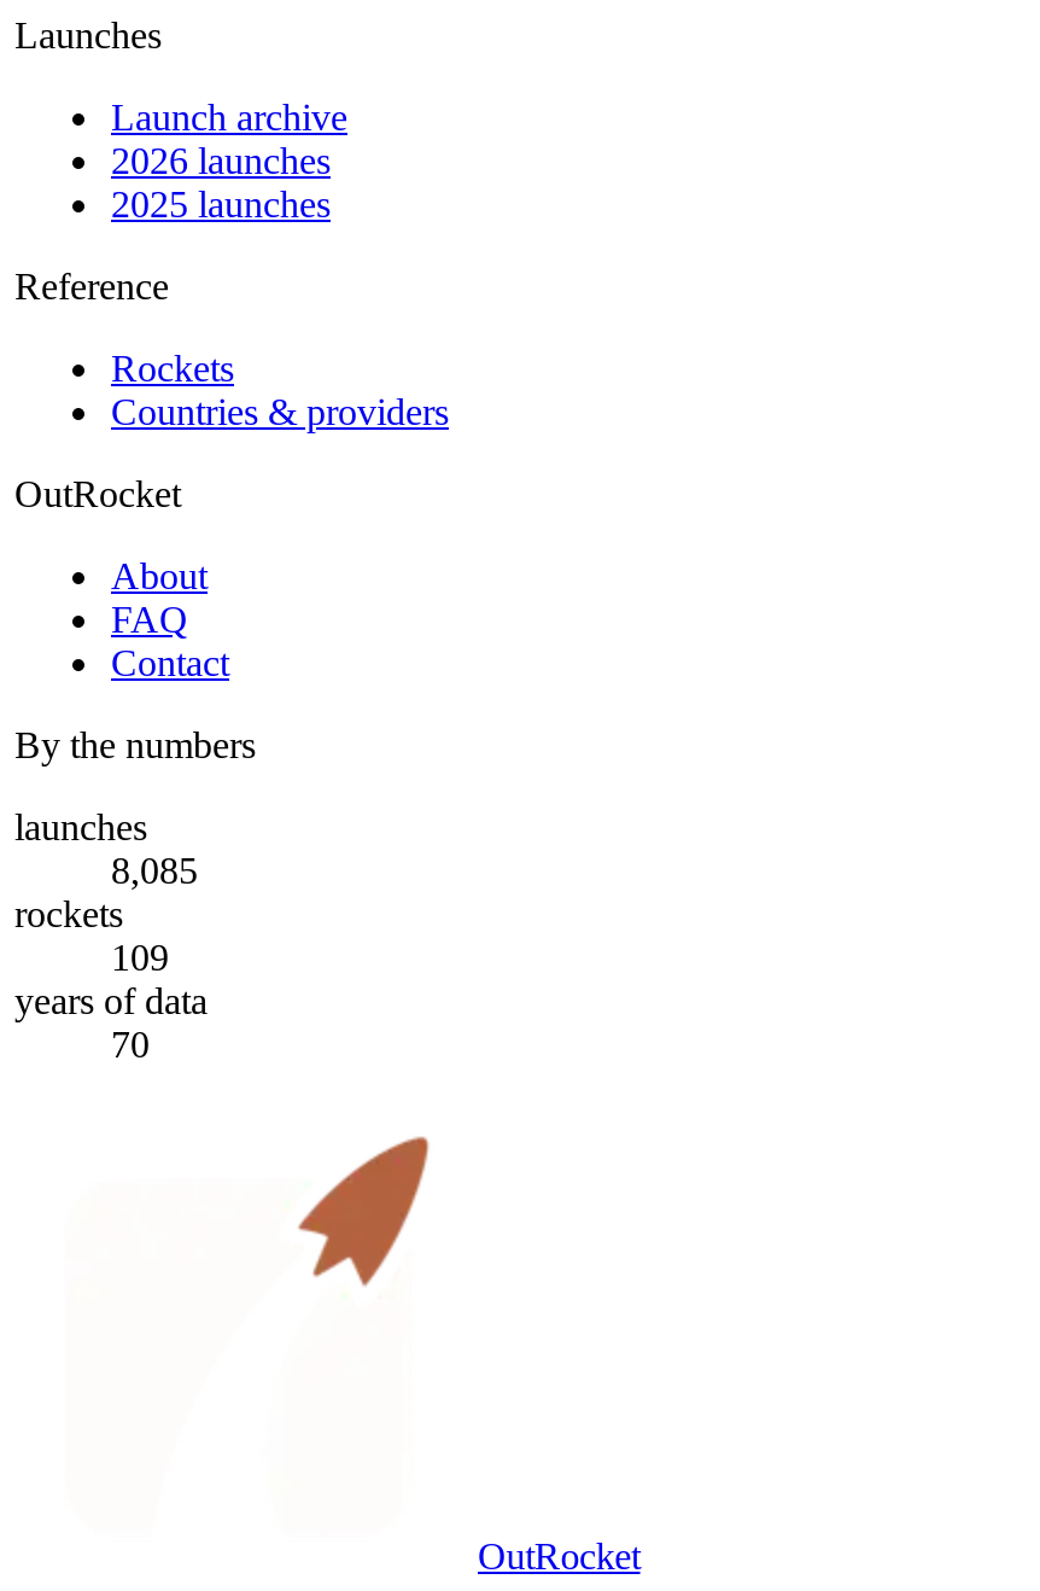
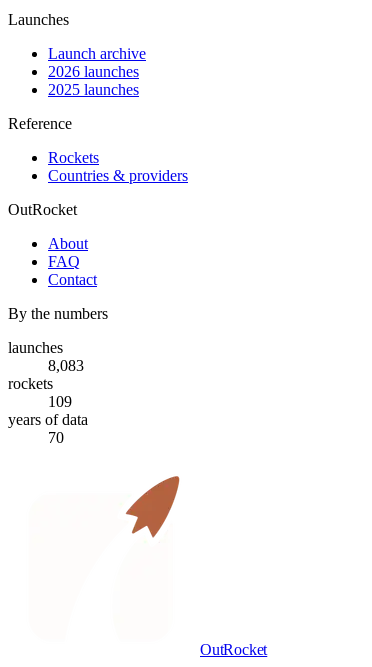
[111,850,198,891] 8,085 -> [48,357,84,374] 8,083

